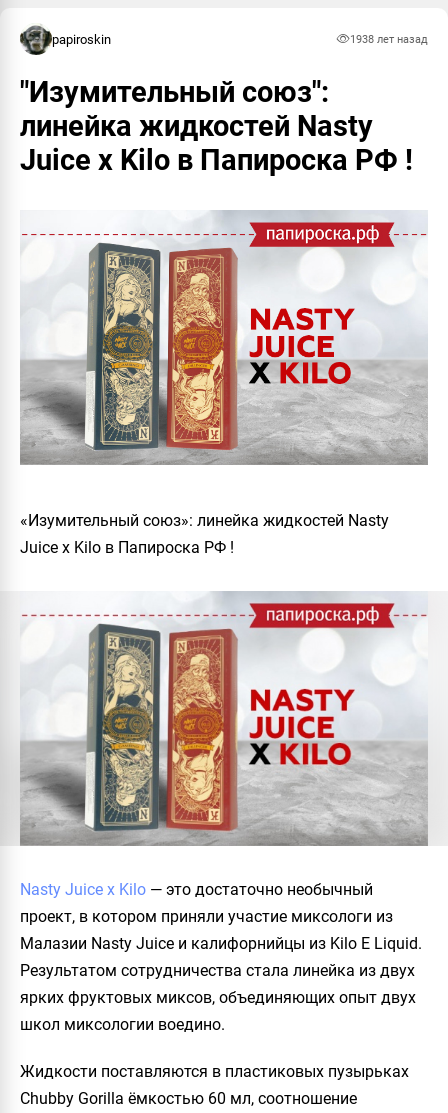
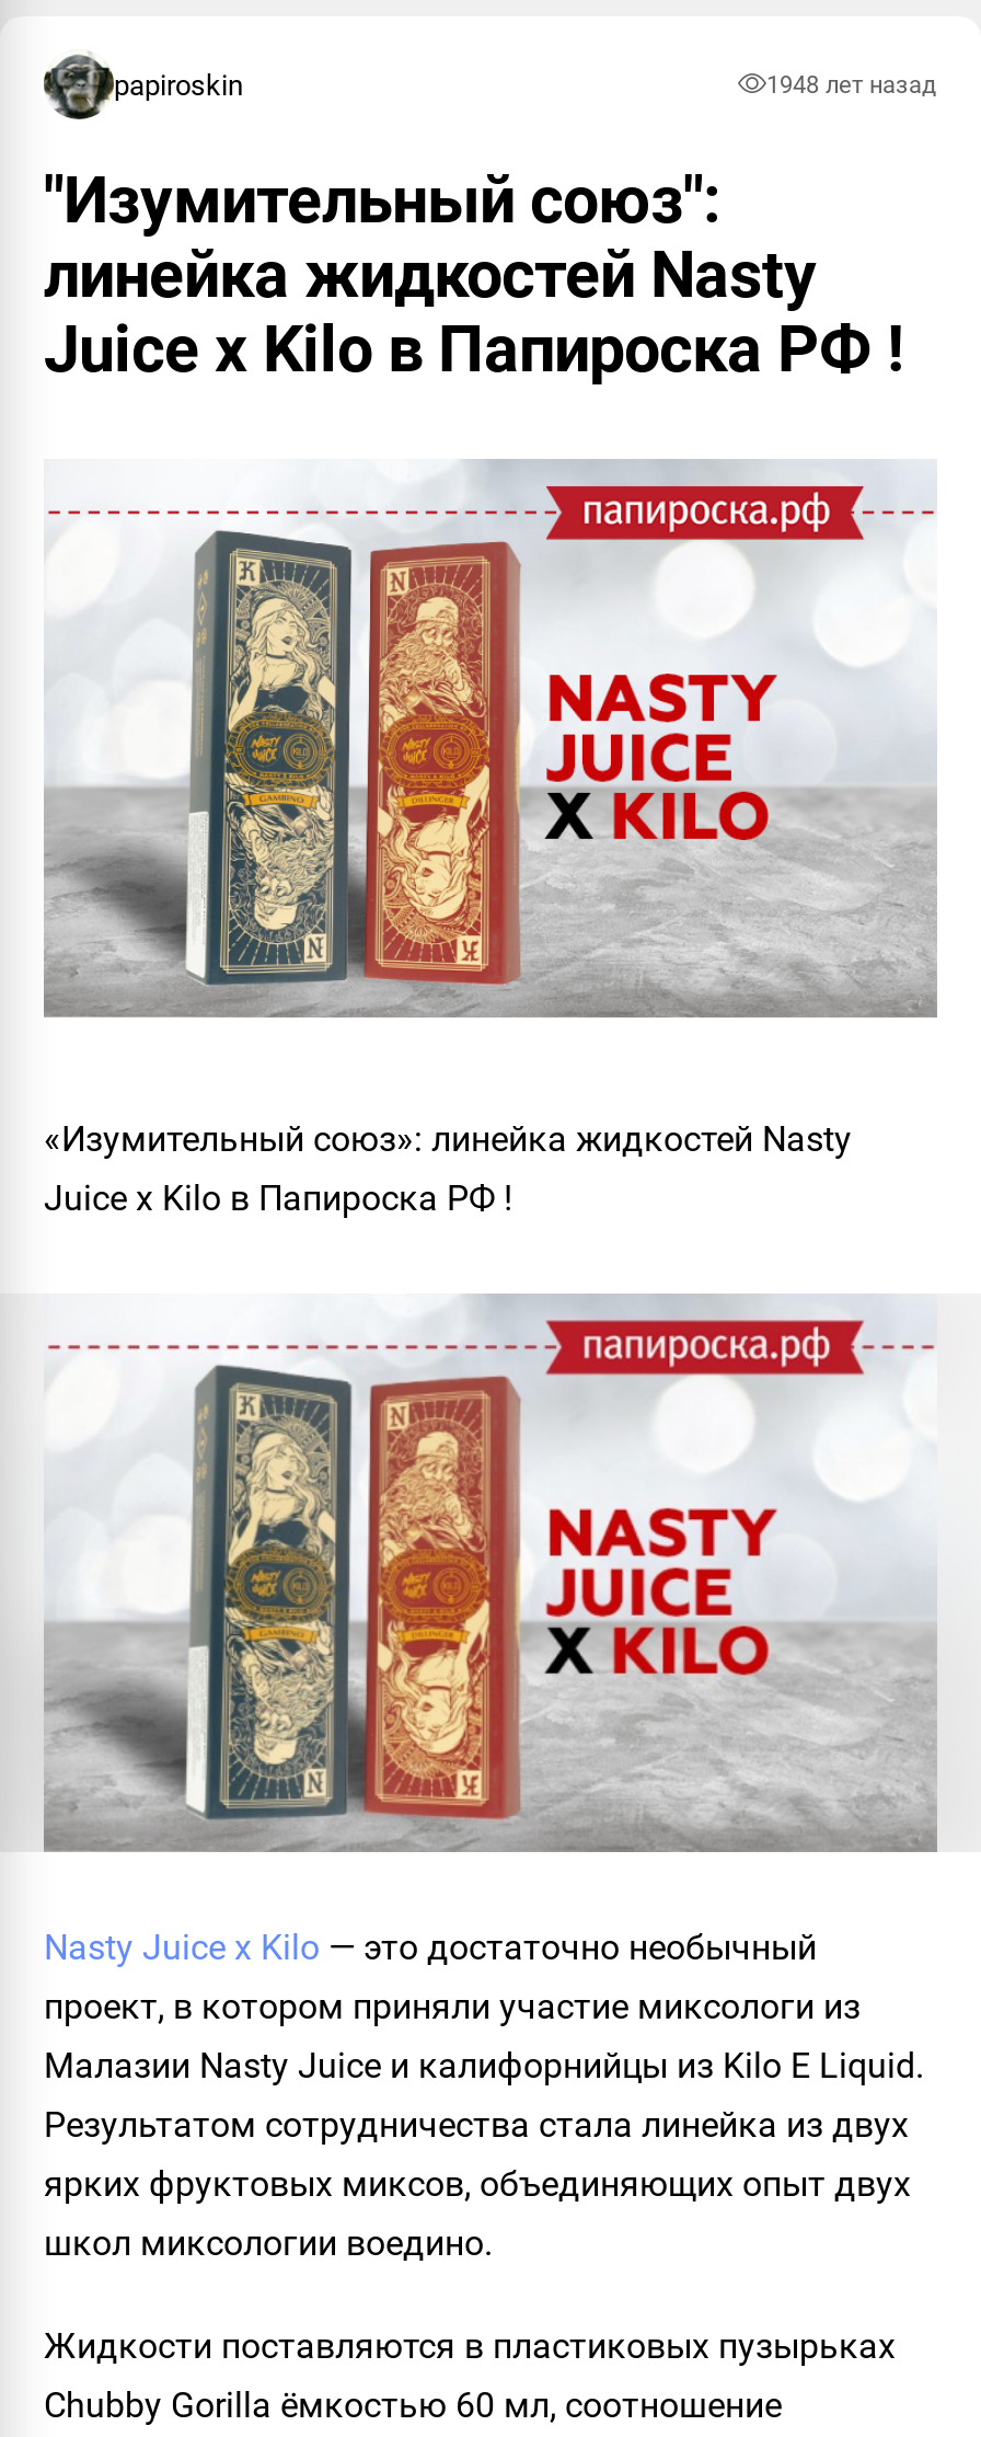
[350,32,428,45] 1938 лет назад -> [766,70,937,99] 1948 лет назад

